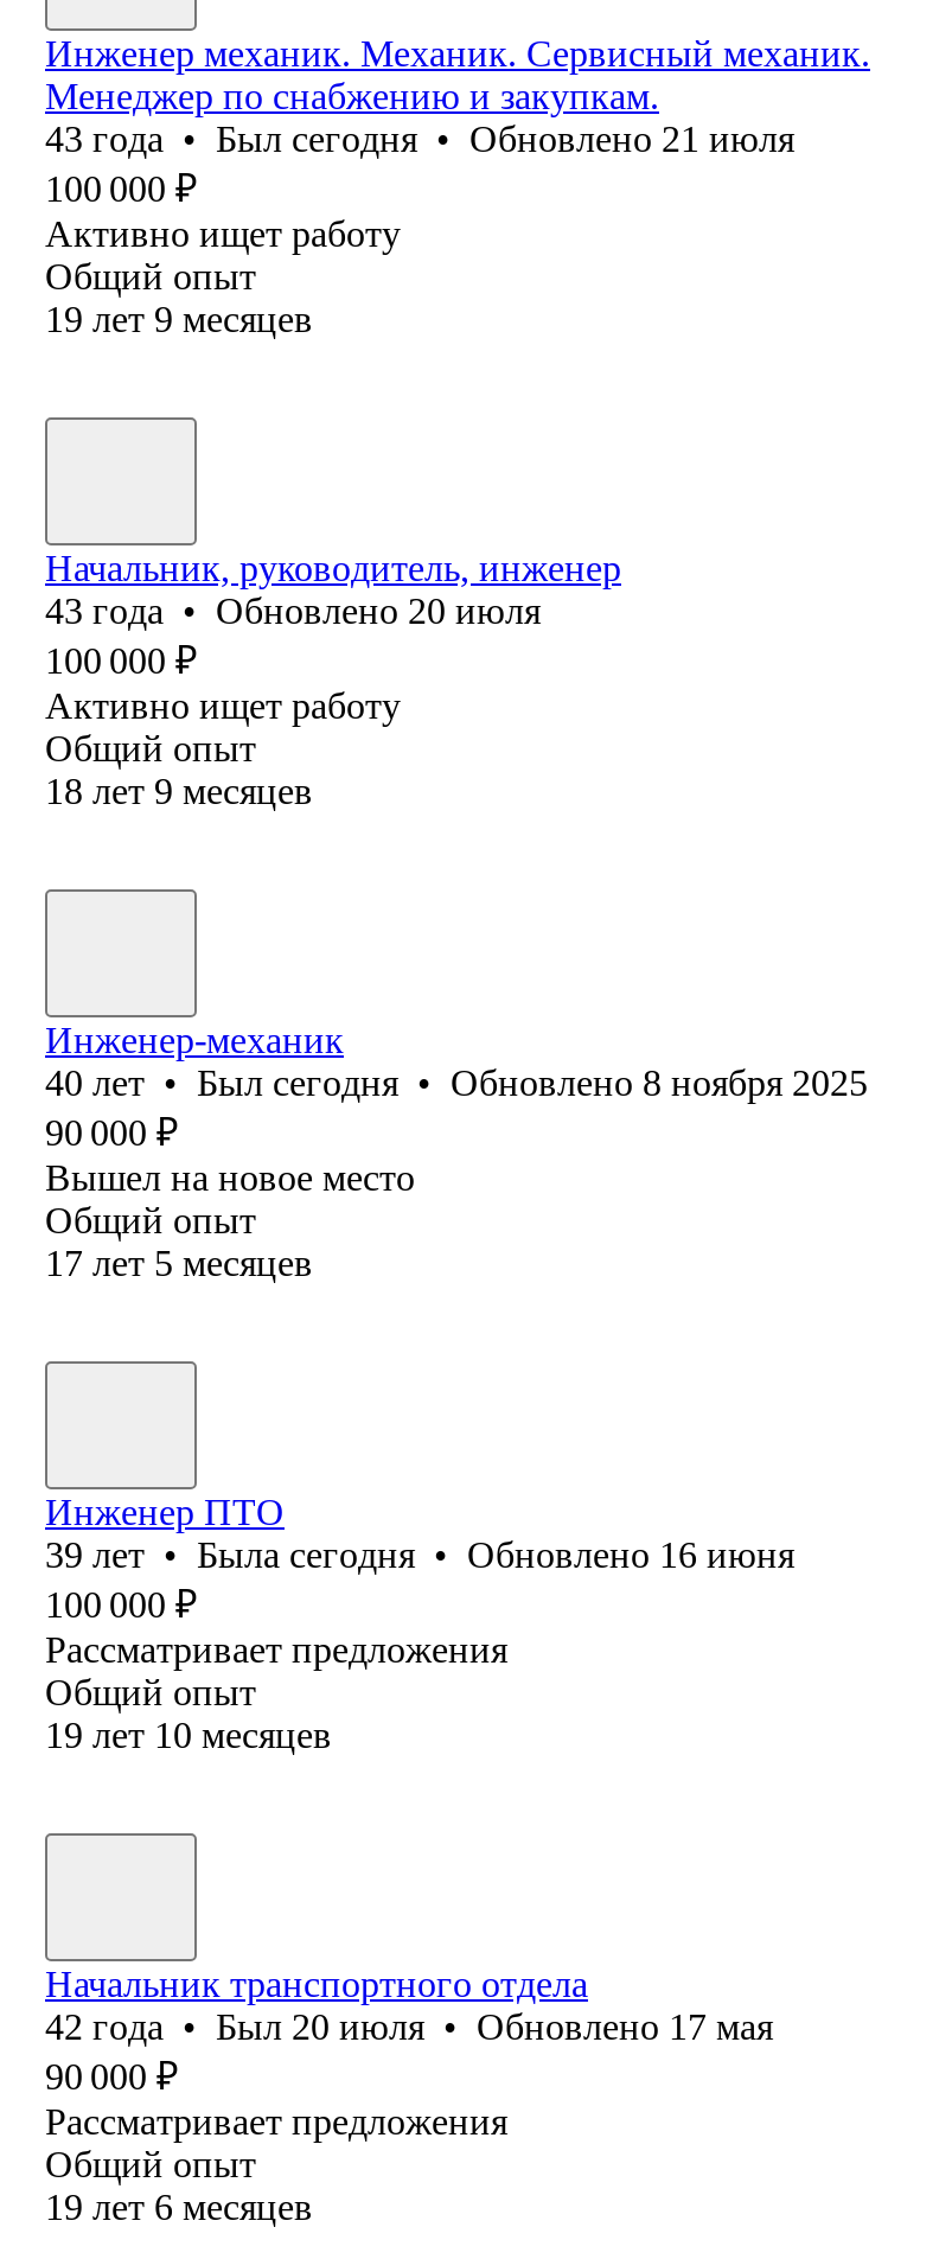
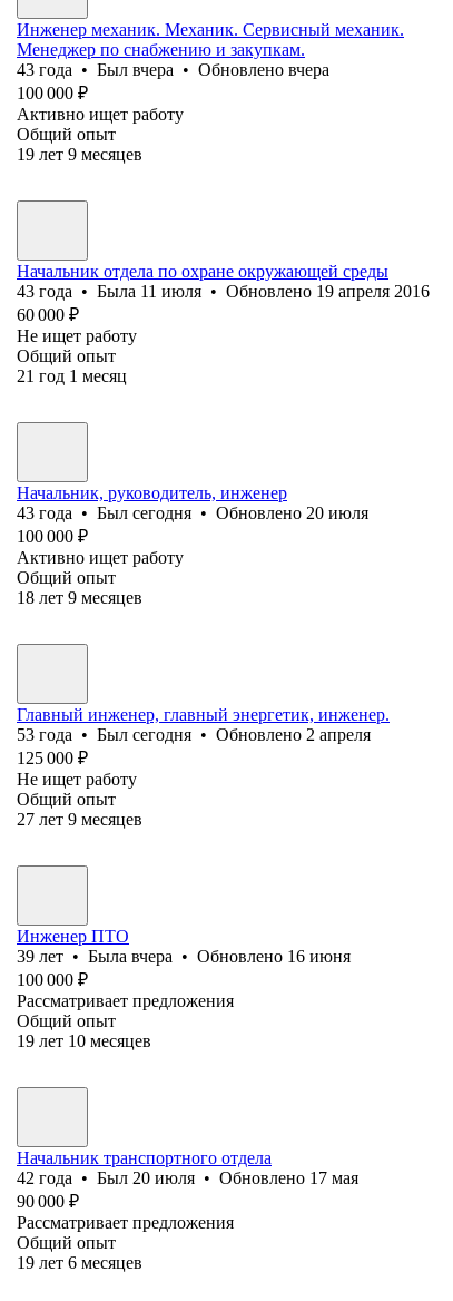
[45,118,794,159] 43 года • Был сегодня • Обновлено 21 июля -> [17,60,329,79] 43 года • Был вчера • Обновлено вчера
none -> [17,262,430,385] Начальник отдела по охране окружающей среды | 43 года • Была 11 июля • Обновлено 19 апреля 2016 | 60 000 ₽ | Не ищет работу | Общий опыт | 21 год 1 месяц
[45,590,541,631] 43 года • Обновлено 20 июля -> [17,503,368,522] 43 года • Был сегодня • Обновлено 20 июля
[45,1020,868,1197] Инженер-механик | 40 лет • Был сегодня • Обновлено 8 ноября 2025 | 90 000 ₽ | Вышел на новое место -> [17,705,390,789] Главный инженер, главный энергетик, инженер. | 53 года • Был сегодня • Обновлено 2 апреля | 125 000 ₽ | Не ищет работу
[45,1243,313,1283] 17 лет 5 месяцев -> [17,810,142,829] 27 лет 9 месяцев
[45,1534,794,1575] 39 лет • Была сегодня • Обновлено 16 июня -> [17,947,351,966] 39 лет • Была вчера • Обновлено 16 июня

